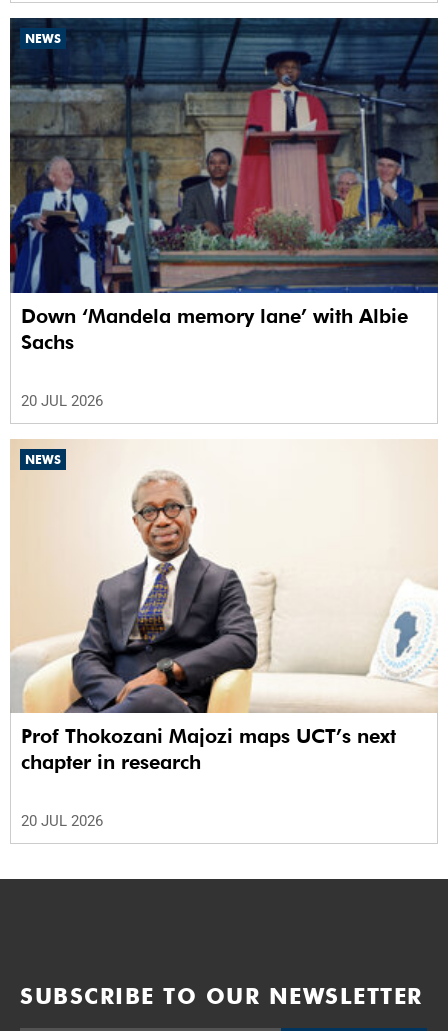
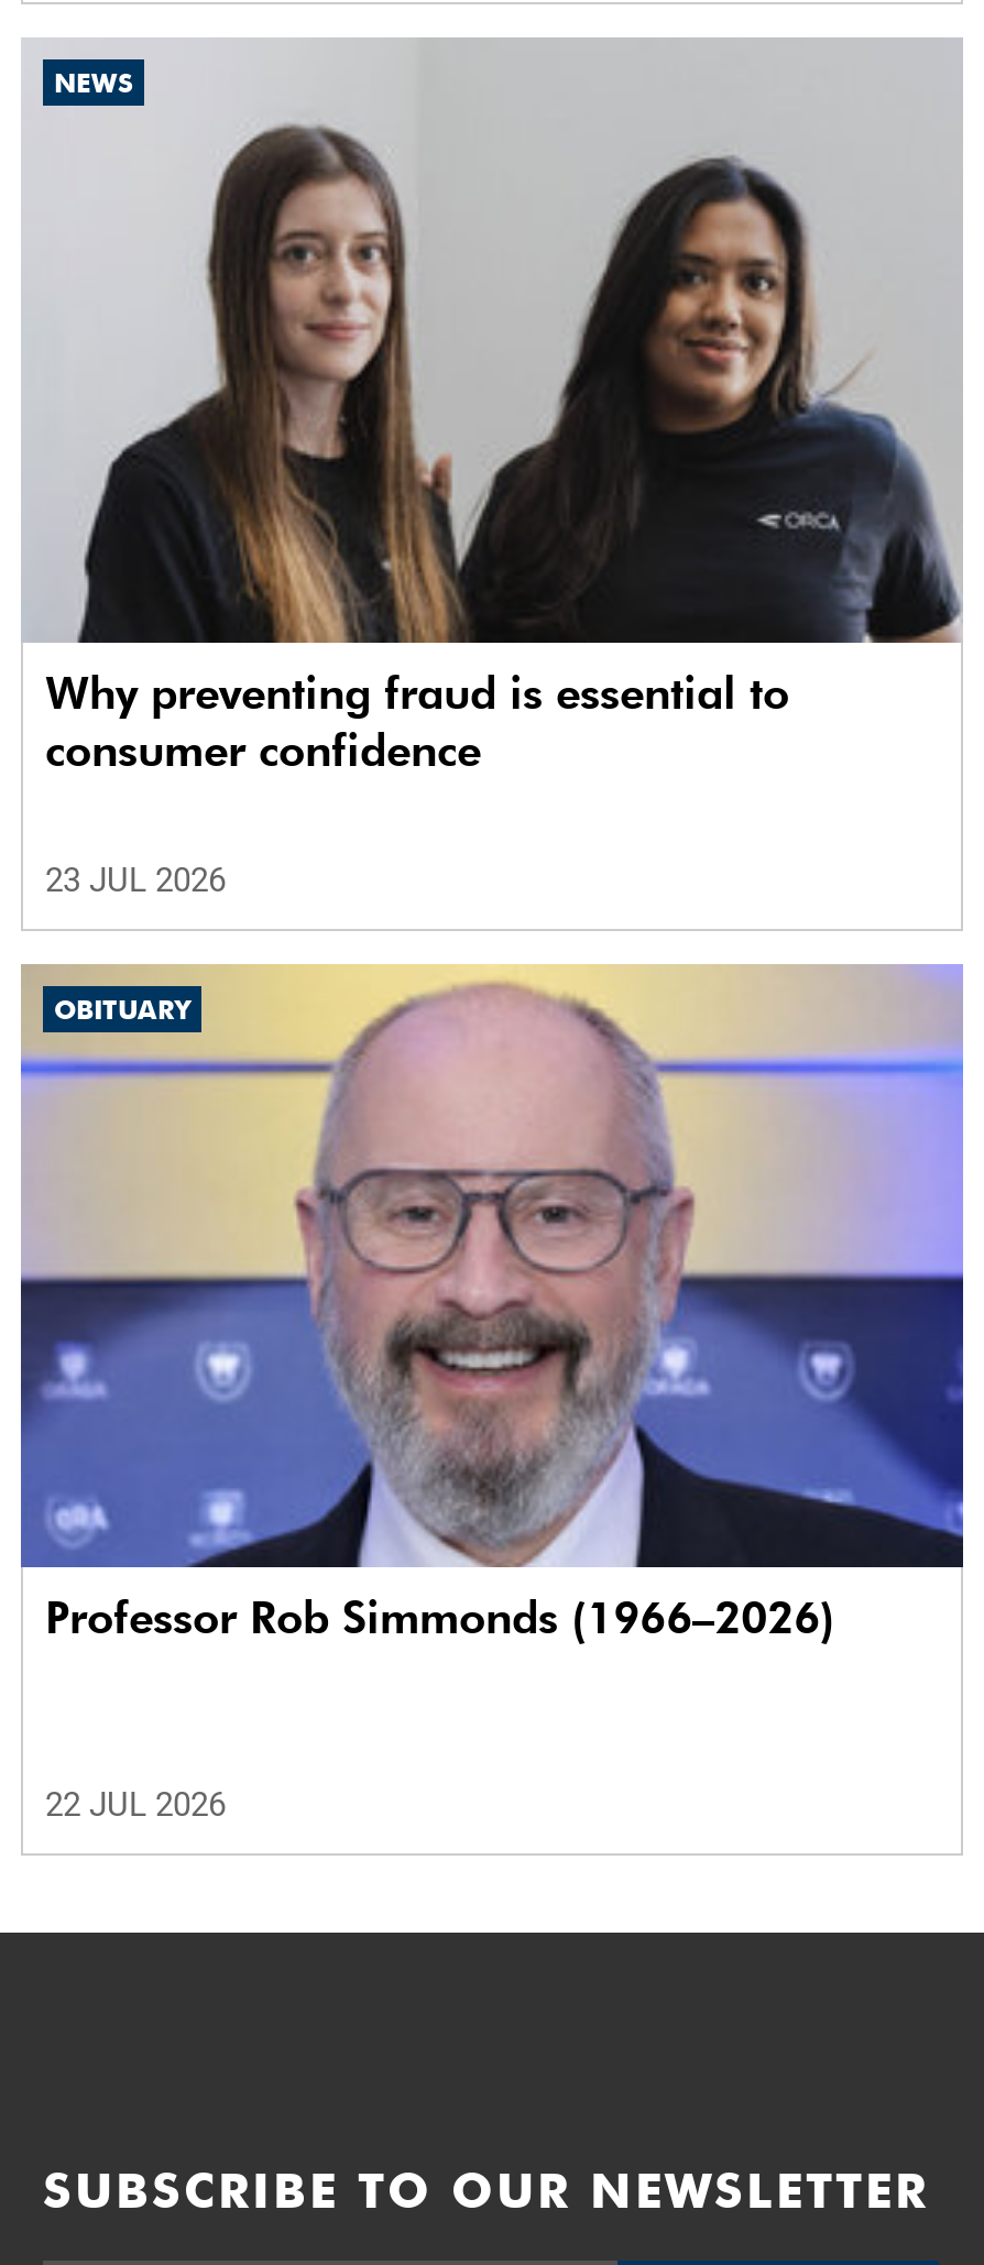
[9,17,439,353] [image] | Down ‘Mandela memory lane’ with Albie | Sachs -> [21,37,963,776] [image] | Why preventing fraud is essential to | consumer confidence
[21,391,103,409] 20 JUL 2026 -> [45,860,226,899] 23 JUL 2026
[10,440,438,714] [image] | NEWS -> [19,964,965,1569] [image] | OBITUARY
[21,724,396,774] Prof Thokozani Majozi maps UCT’s next | chapter in research -> [45,1591,835,1644] Professor Rob Simmonds (1966–2026)
[21,812,103,830] 20 JUL 2026 -> [45,1784,226,1824] 22 JUL 2026

